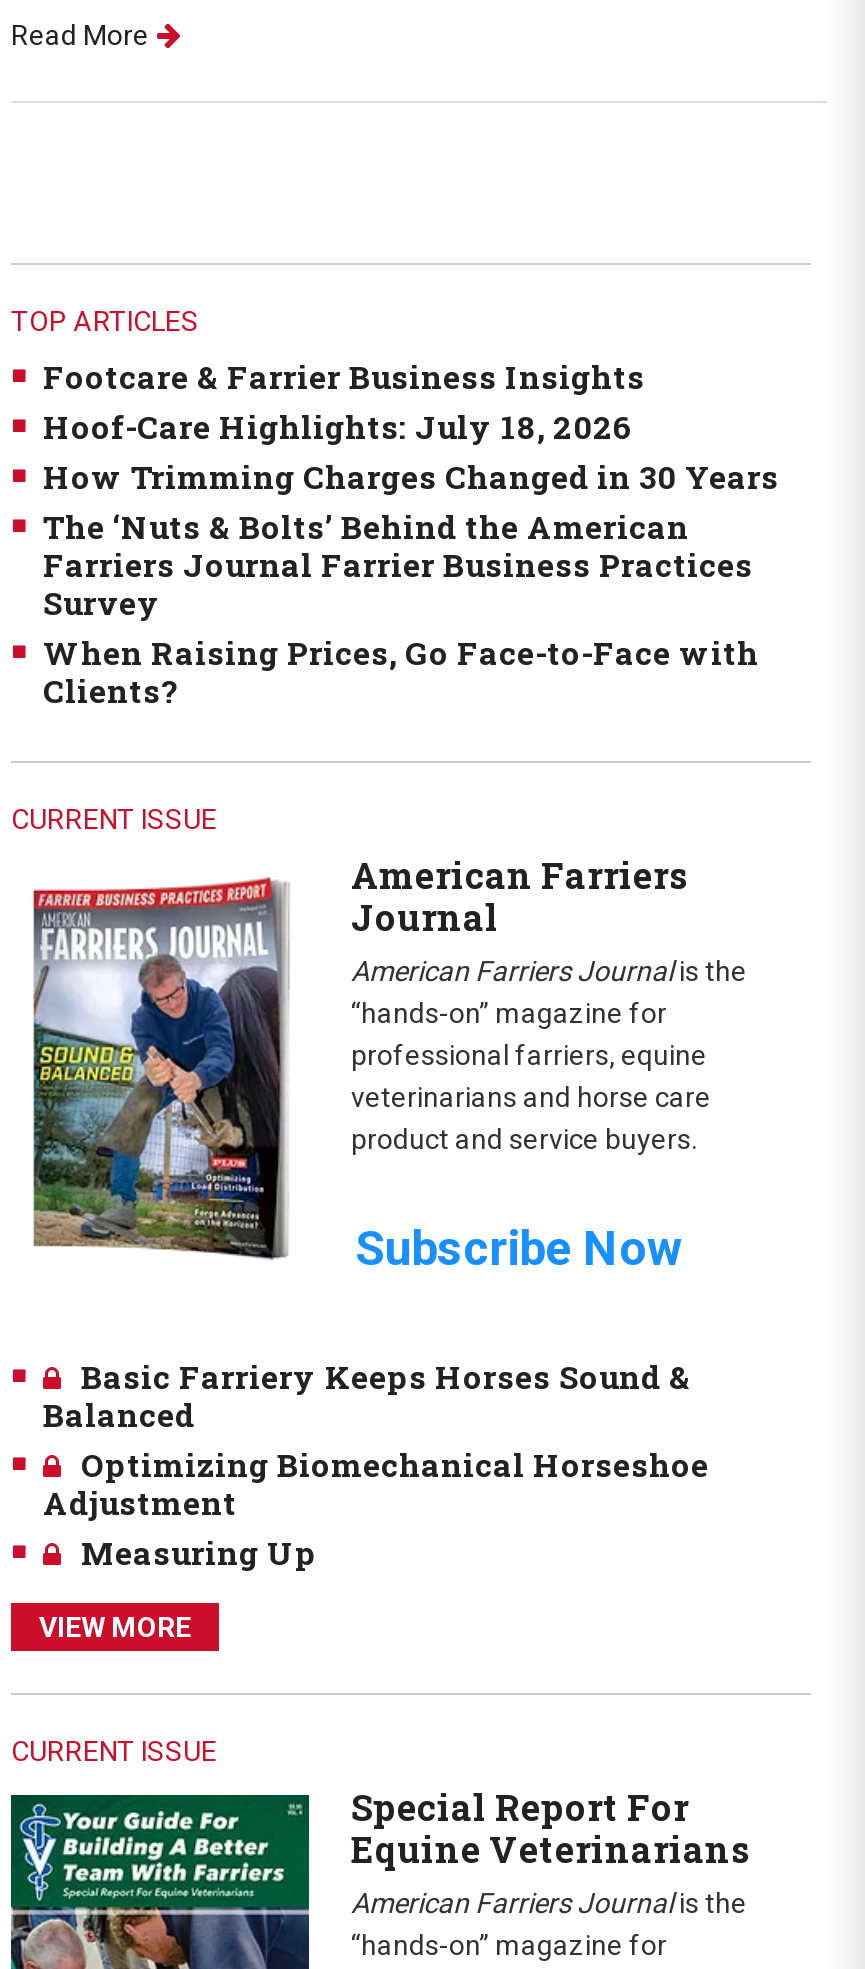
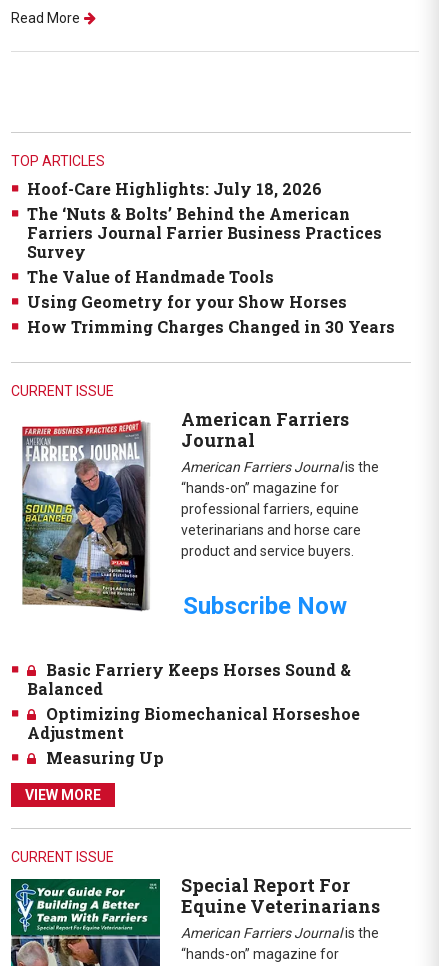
[43,355,645,397] Footcare & Farrier Business Insights -> none
moved [43,455,779,497] -> [27,316,395,337]: How Trimming Charges Changed in 30 Years
moved [43,505,753,623] -> [27,203,382,262]: The ‘Nuts & Bolts’ Behind the American | Farriers Journal Farrier Business Practices | Survey
[43,631,759,711] When Raising Prices, Go Face-to-Face with | Clients? -> [27,266,347,312] The Value of Handmade Tools | Using Geometry for your Show Horses

